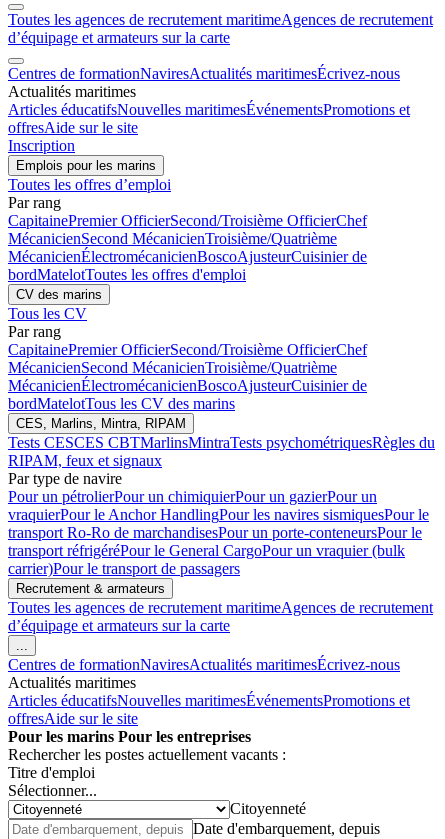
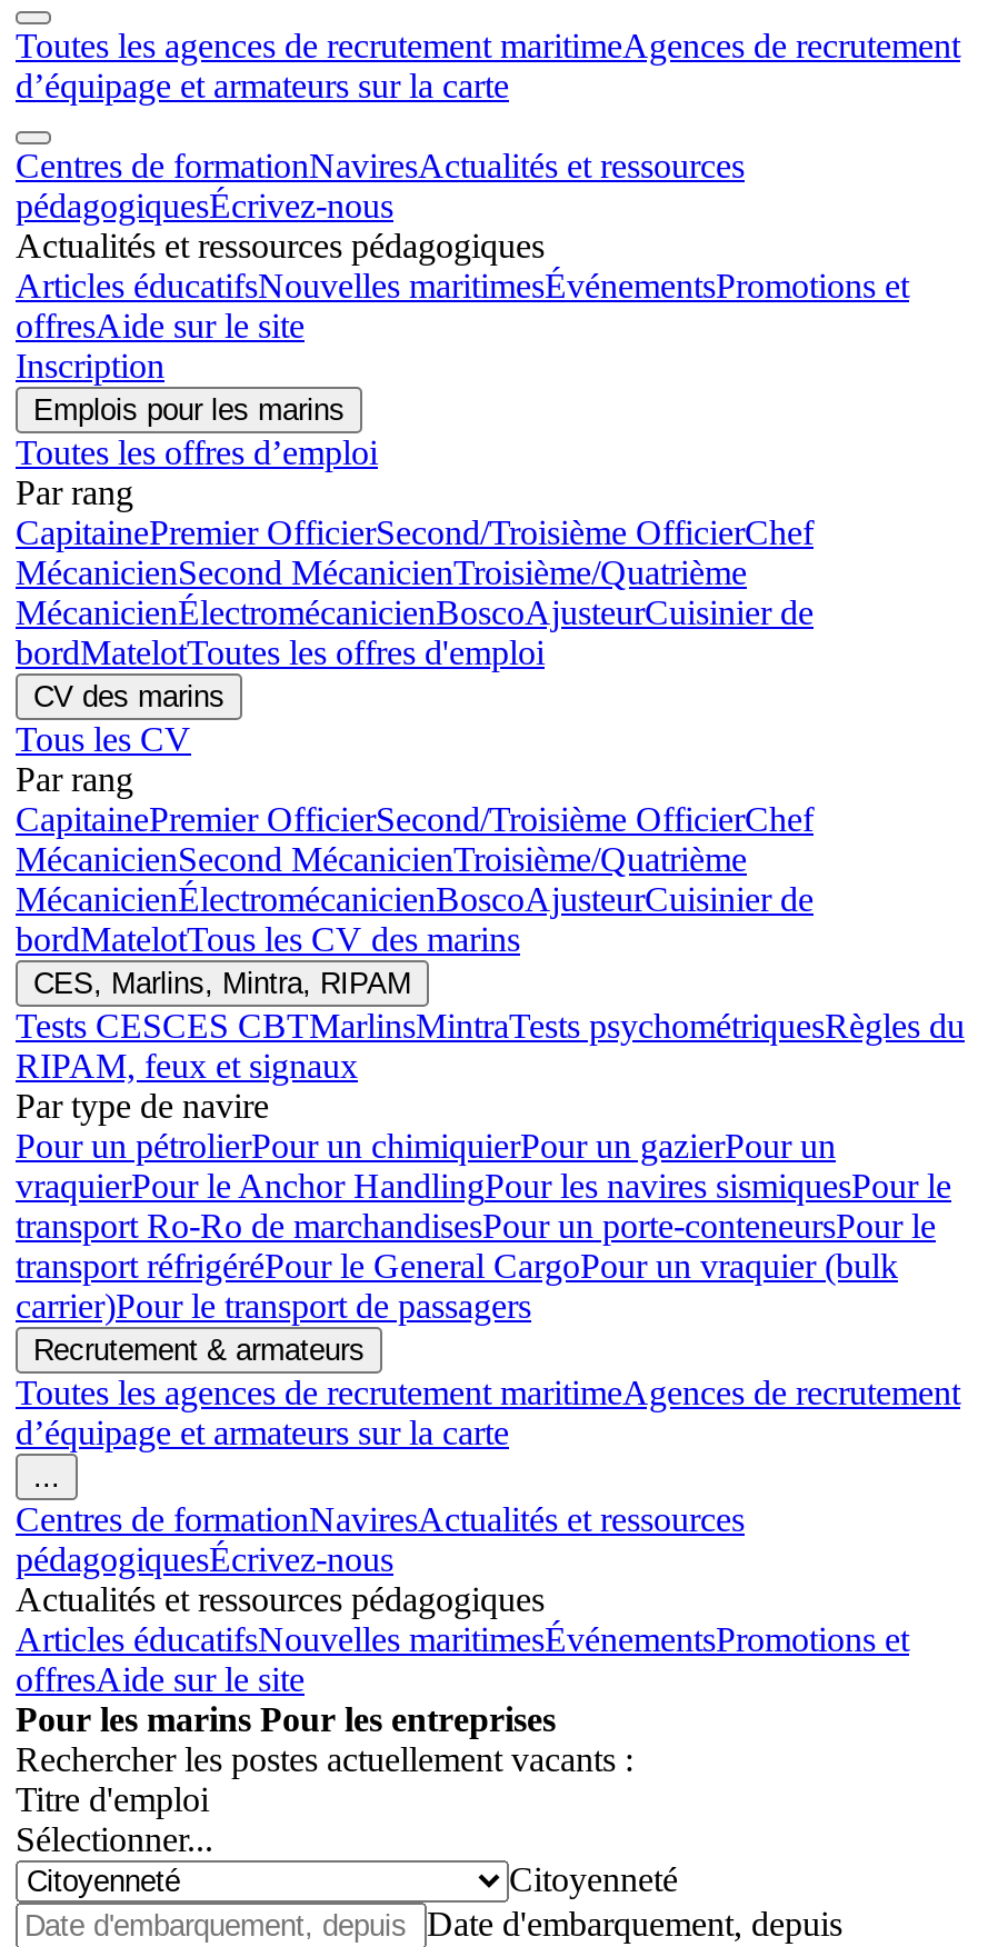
[8,65,400,100] Centres de formationNaviresActualités maritimesÉcrivez-nous | Actualités maritimes -> [16,147,745,264] Centres de formationNaviresActualités et ressources | pédagogiquesÉcrivez-nous | Actualités et ressources pédagogiques
[8,656,400,691] Centres de formationNaviresActualités maritimesÉcrivez-nous | Actualités maritimes -> [16,1500,745,1618] Centres de formationNaviresActualités et ressources | pédagogiquesÉcrivez-nous | Actualités et ressources pédagogiques

